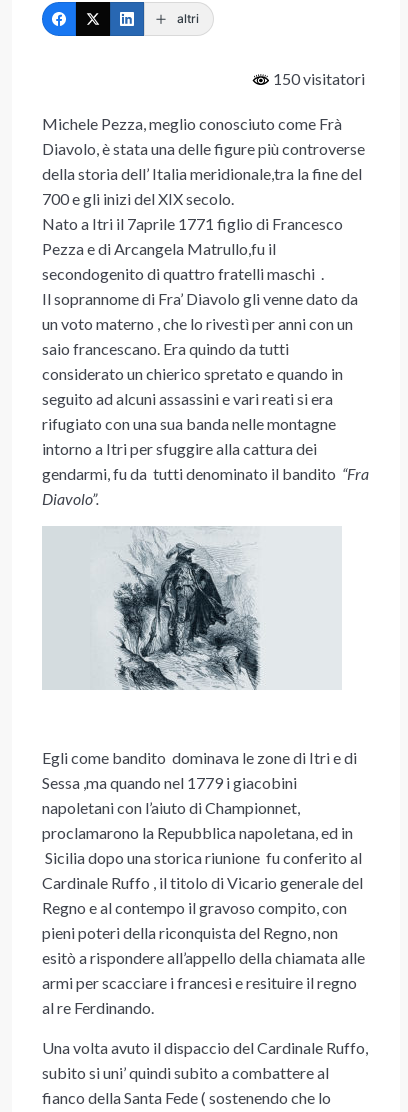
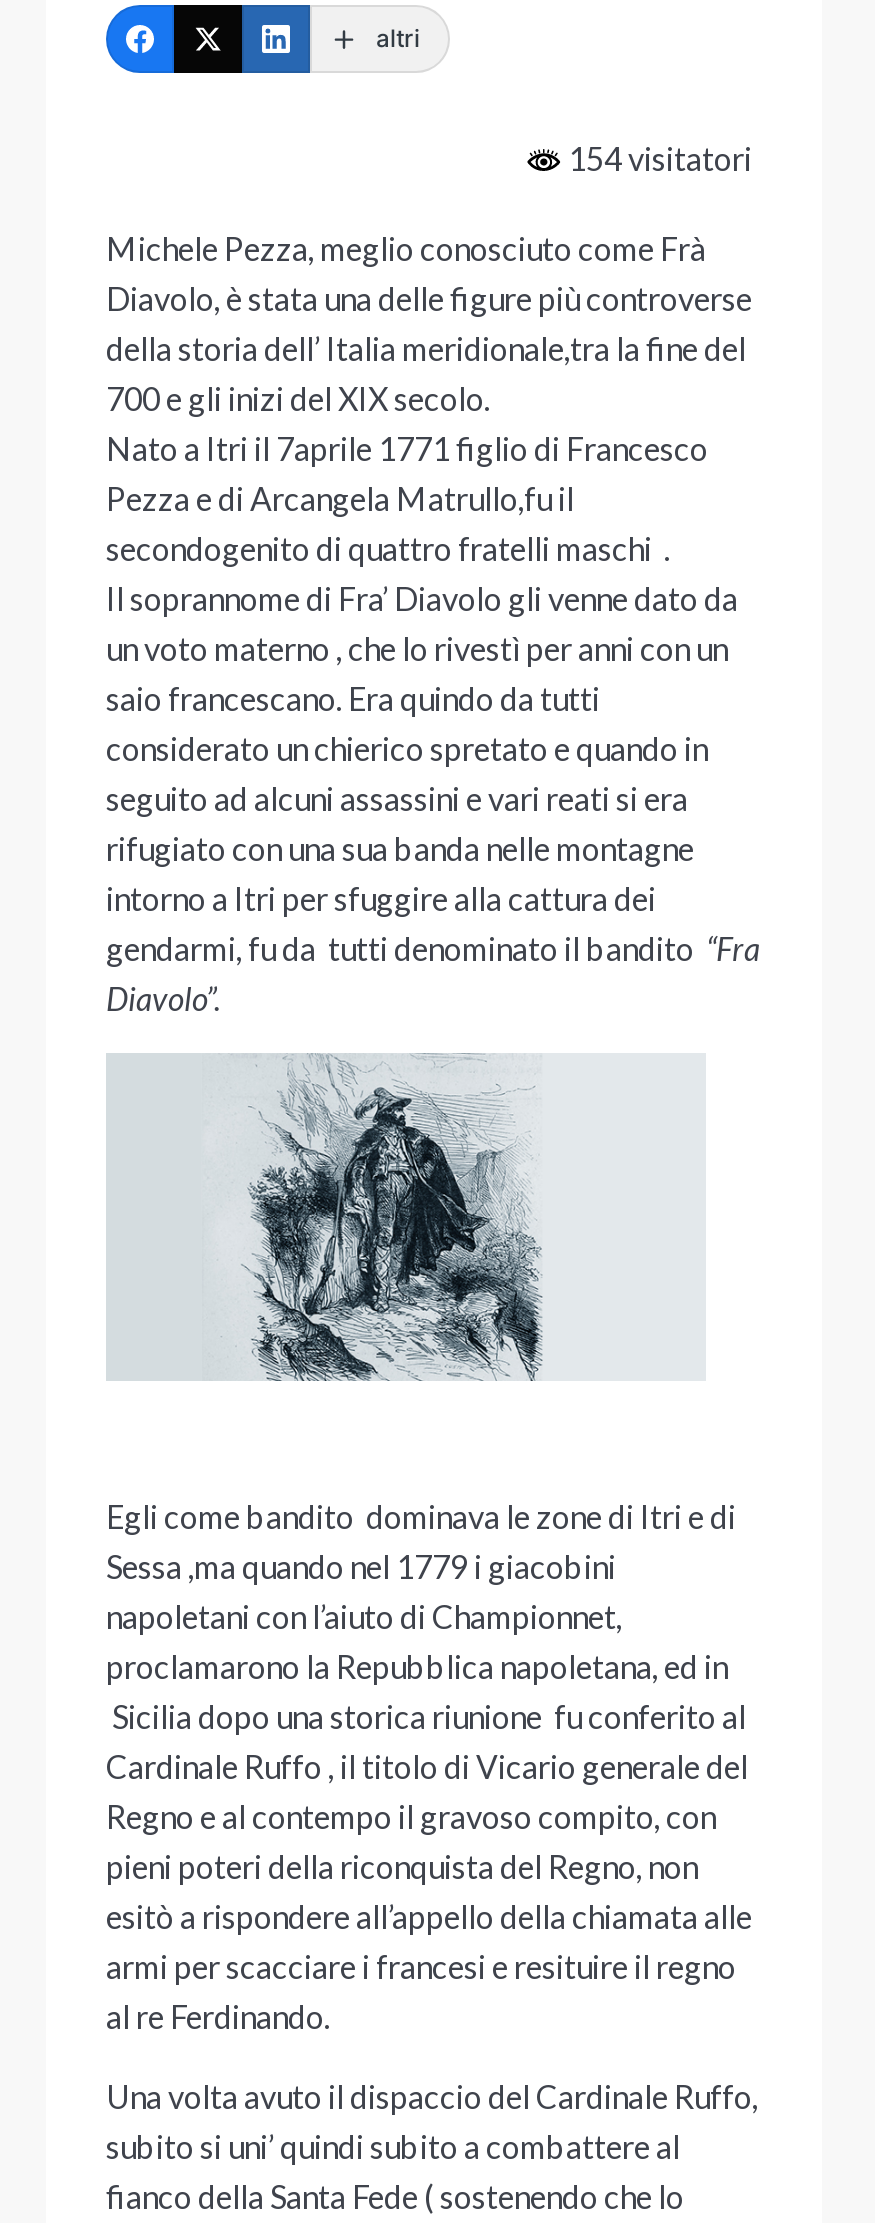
[270,68,365,87] 150 visitatori -> [562,138,752,176] 154 visitatori

